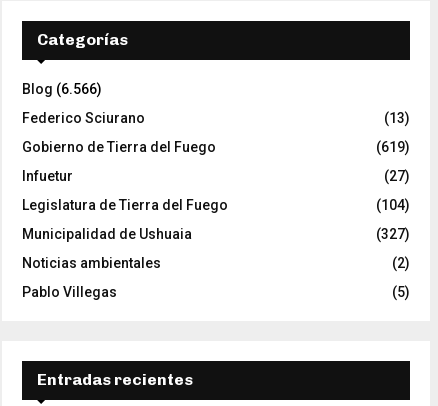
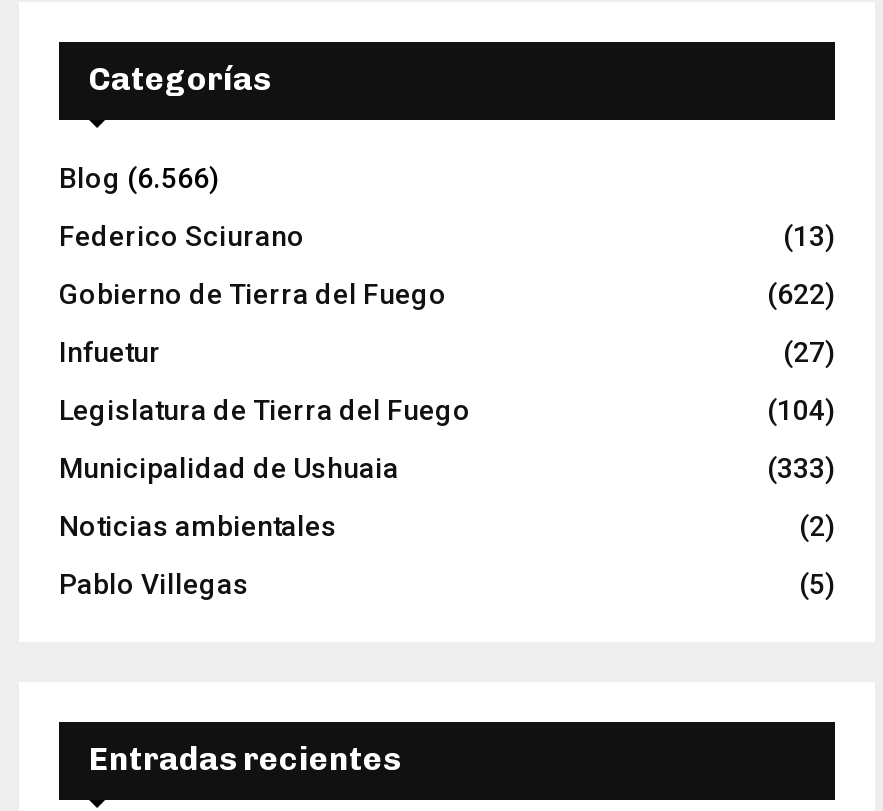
[376,139,410,155] (619) -> [767,279,835,311] (622)
[376,226,410,242] (327) -> [767,453,835,485] (333)

